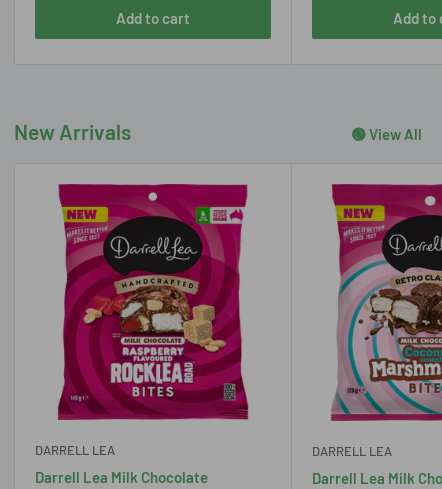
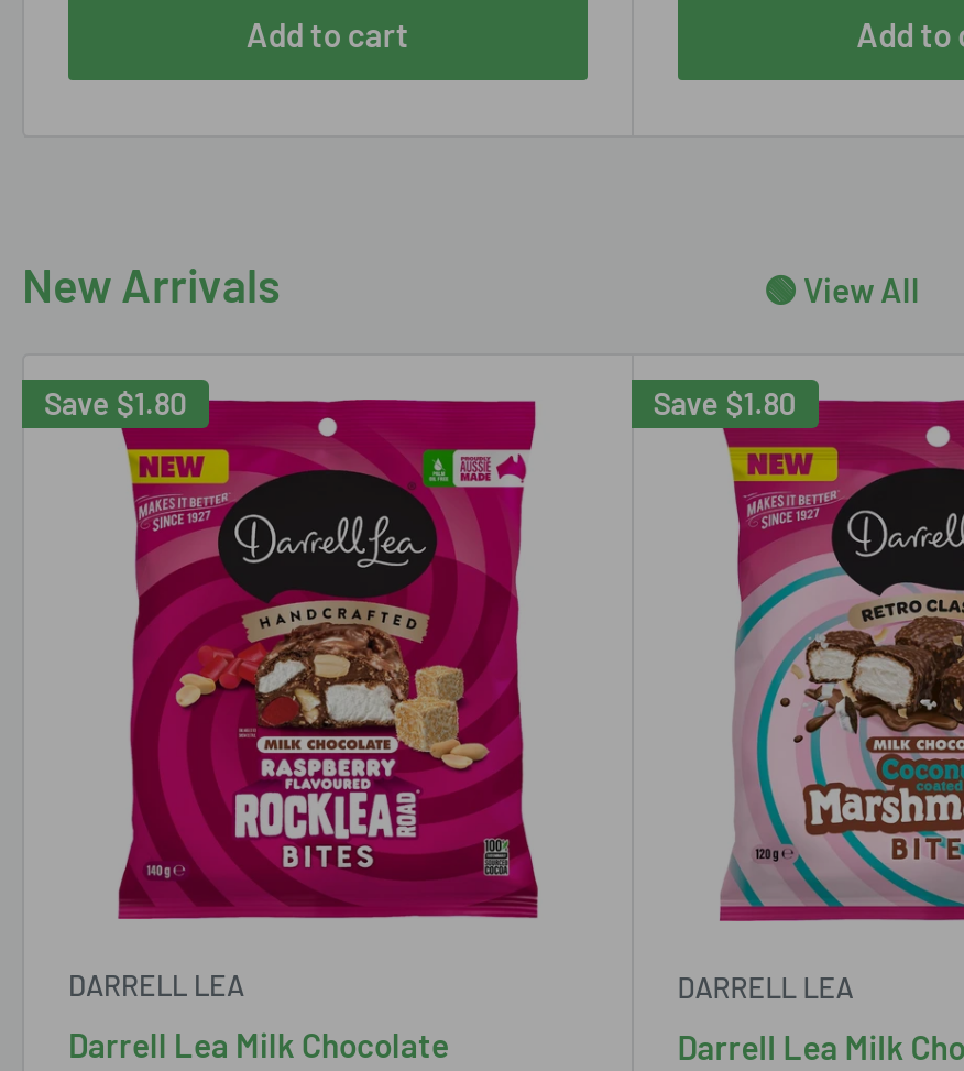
none -> [44,385,187,422] Save $1.80
none -> [653,385,796,422] Save $1.80

